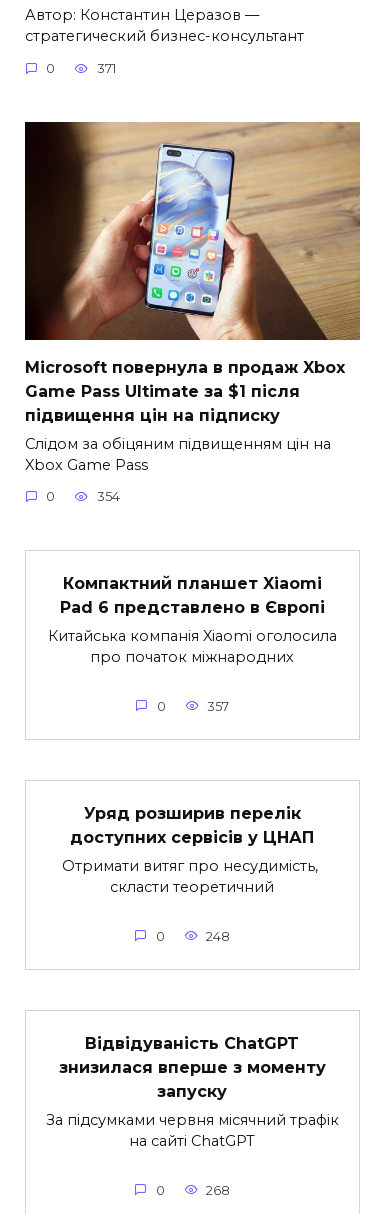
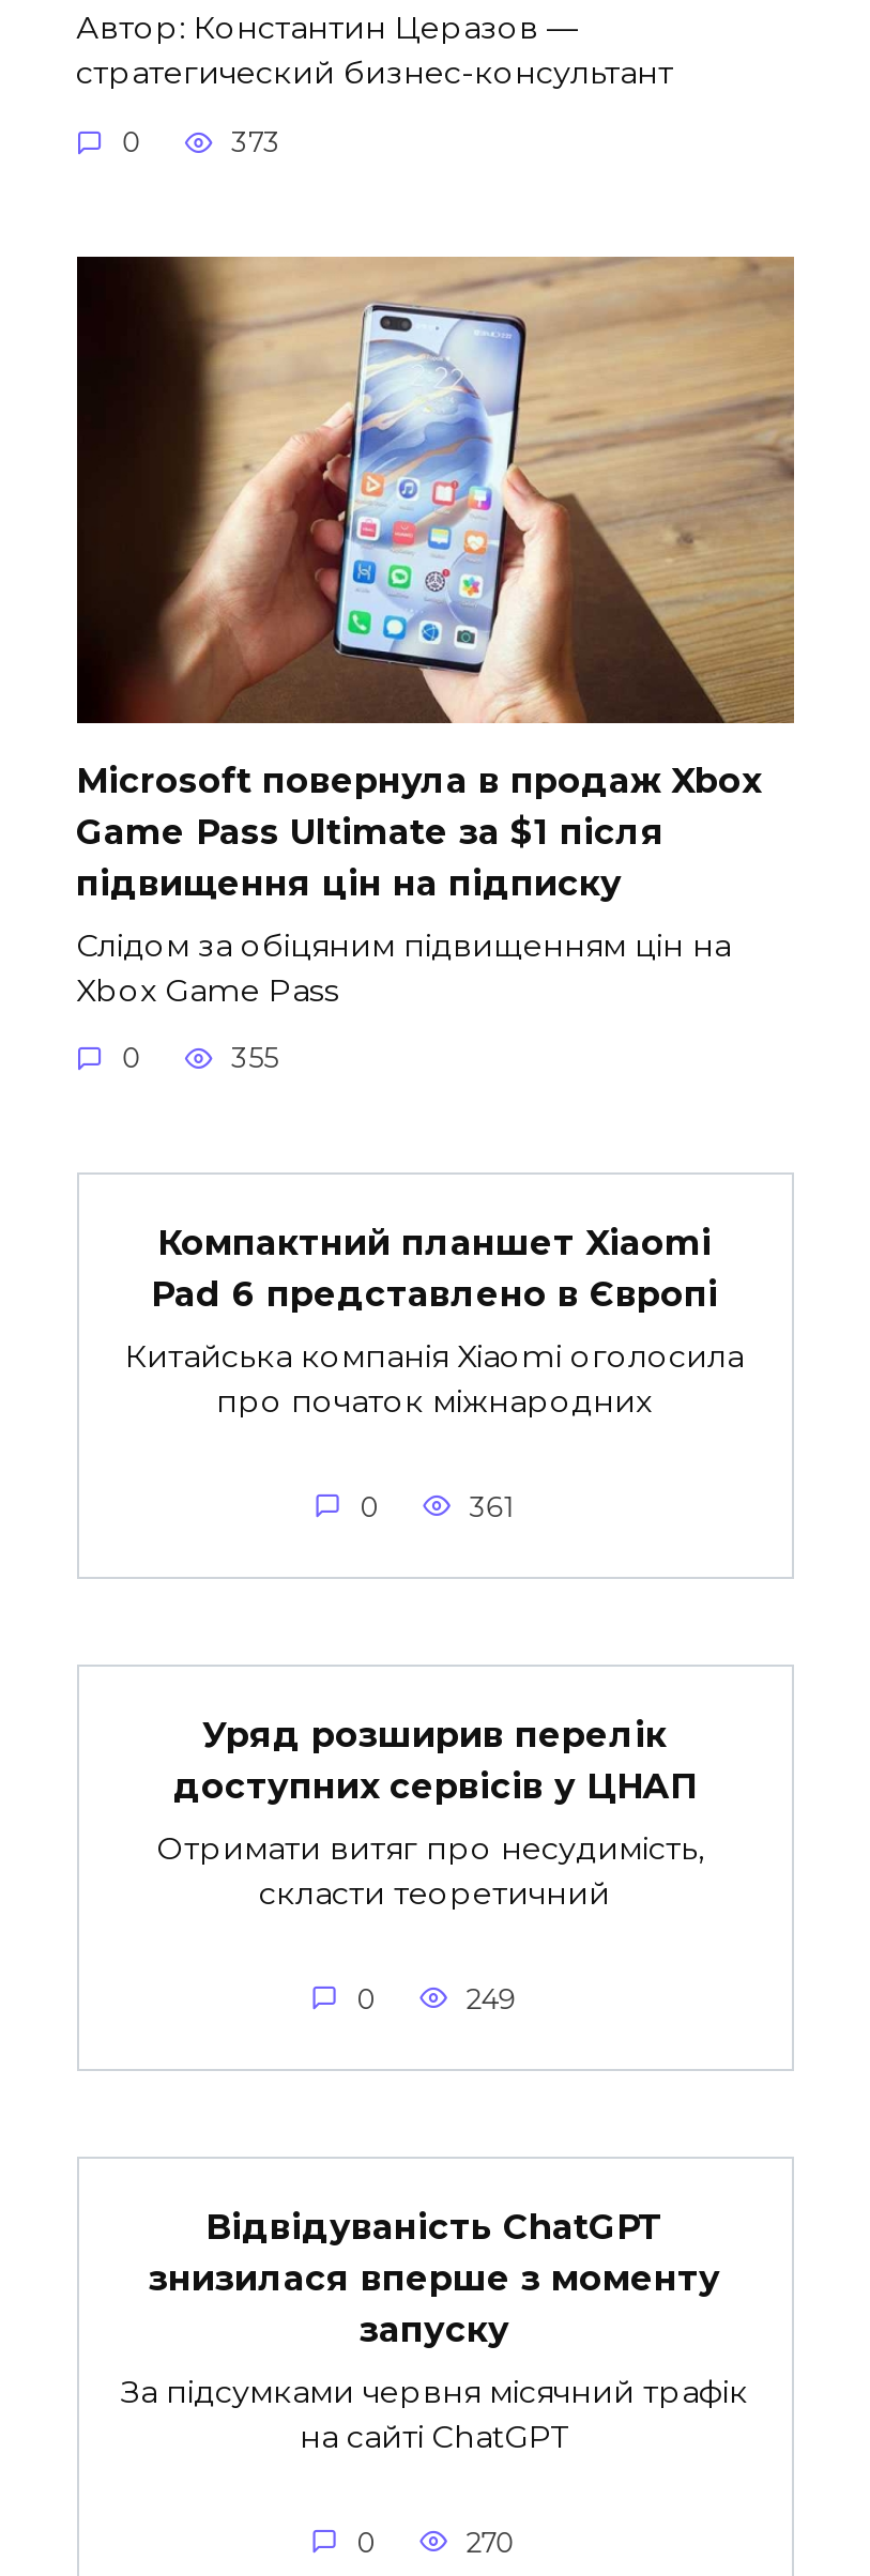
[97,61,116,76] 371 -> [231,126,280,158] 373
[97,489,120,504] 354 -> [231,1043,278,1075] 355
[207,698,229,713] 357 -> [469,1490,512,1522] 361
[206,928,230,943] 248 -> [466,1982,515,2014] 249
[206,1182,230,1197] 268 -> [466,2526,515,2558] 270

